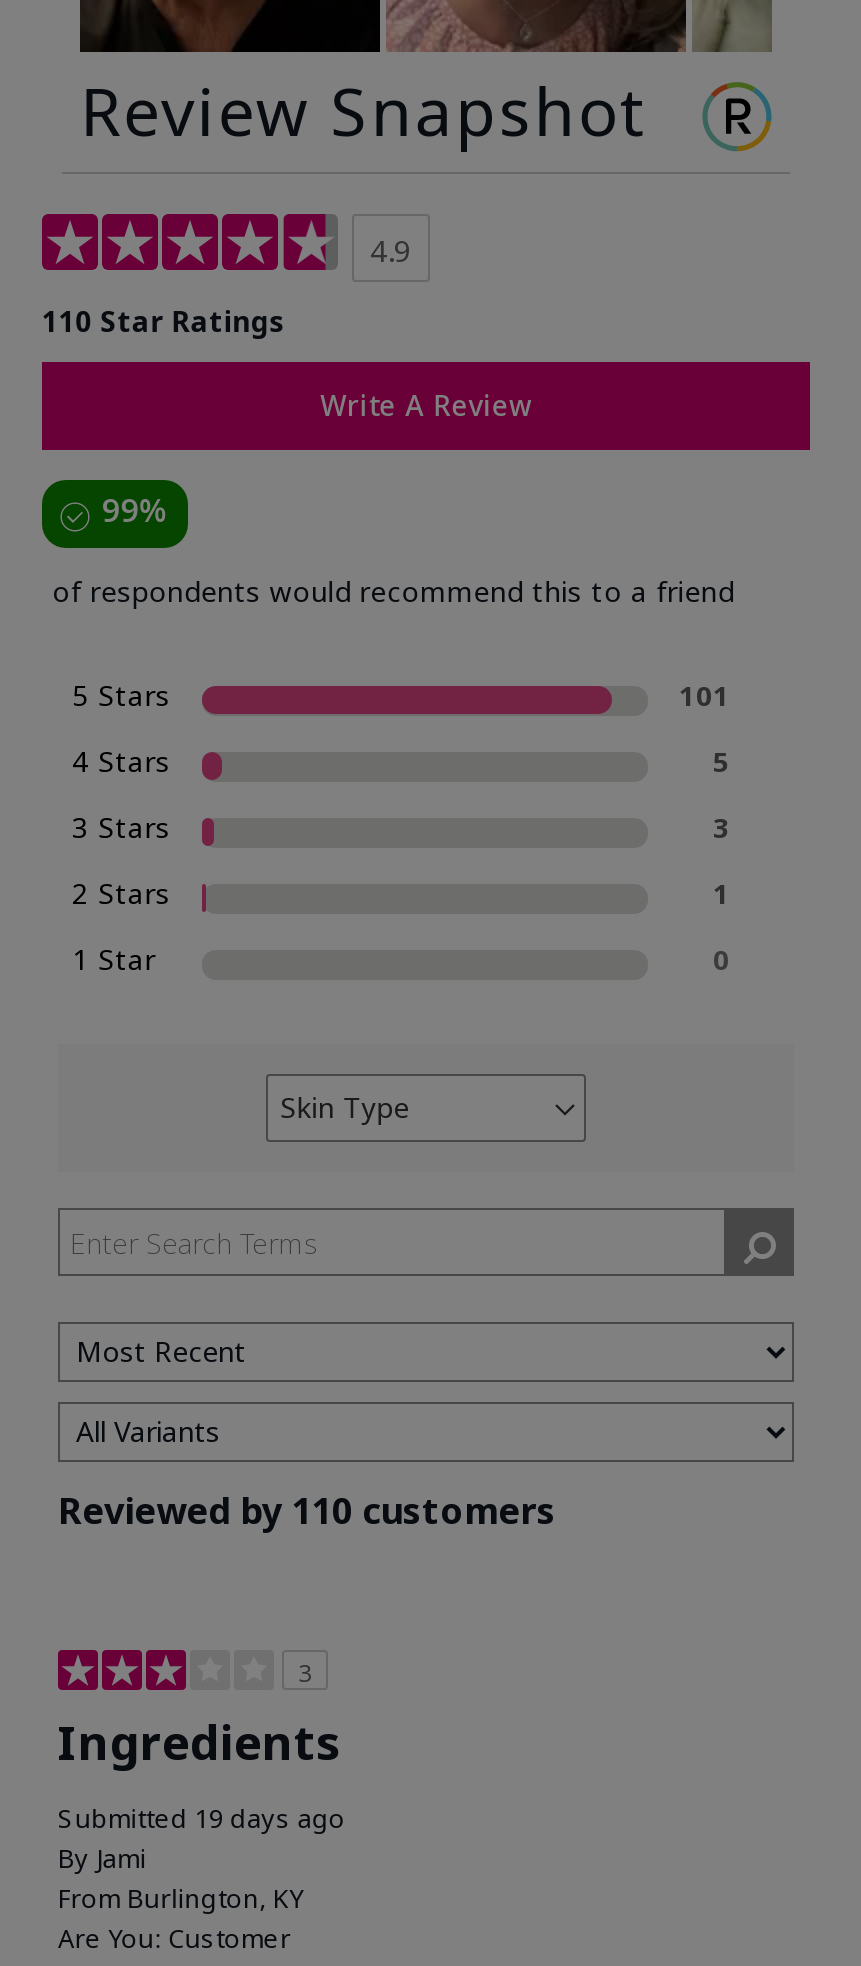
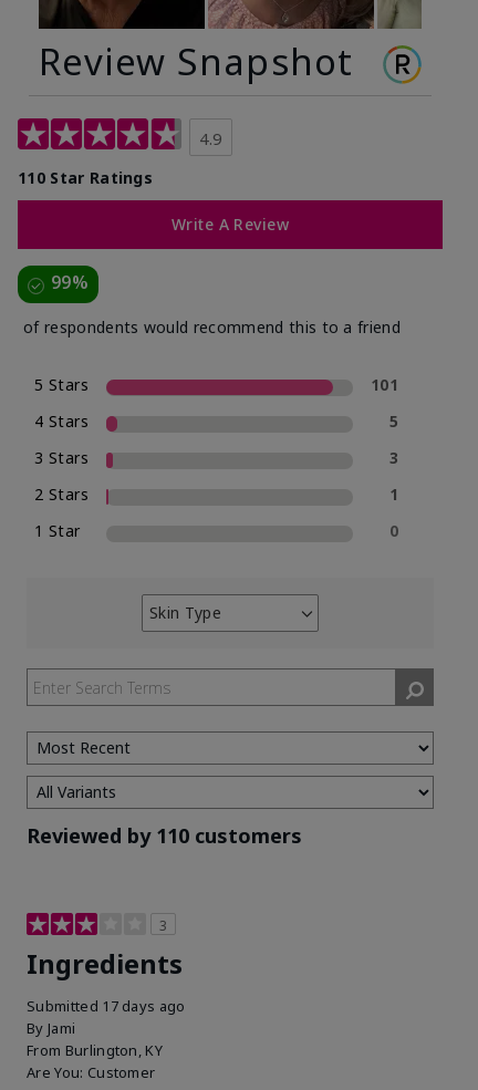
[58,1800,345,1836] Submitted 19 days ago -> [27,996,186,1016] Submitted 17 days ago

